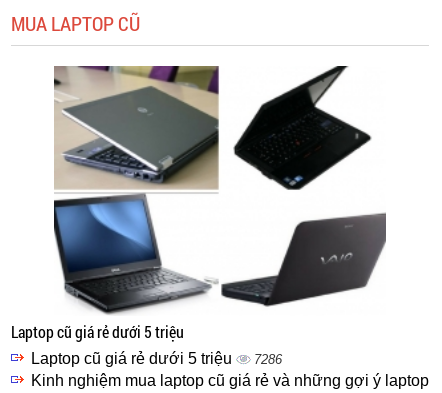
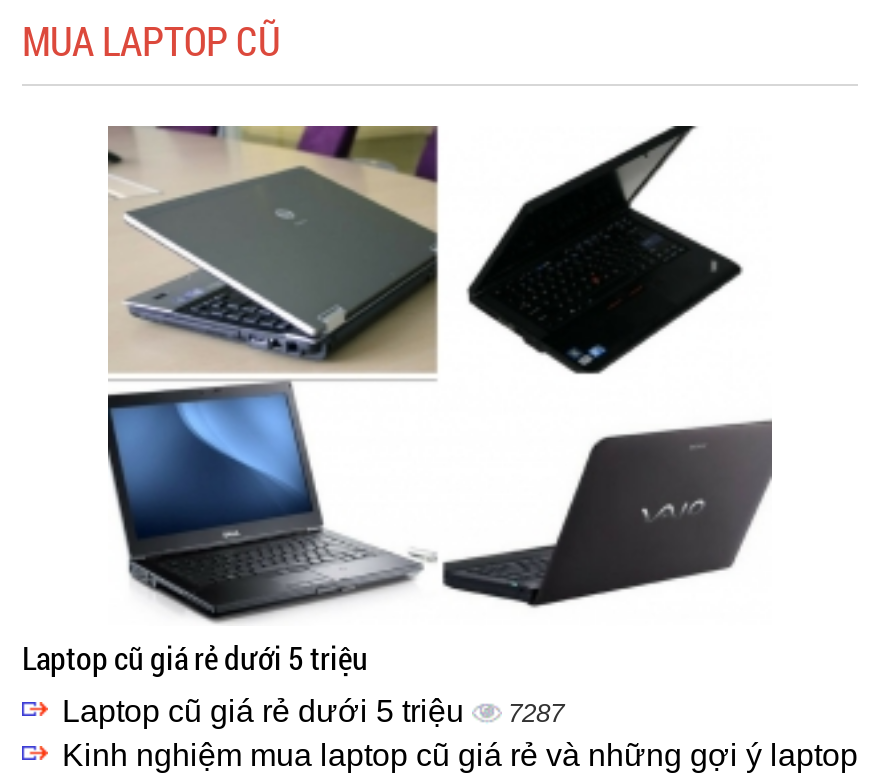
[31,350,282,367] Laptop cũ giá rẻ dưới 5 triệu 7286 -> [62,694,564,728] Laptop cũ giá rẻ dưới 5 triệu 7287

